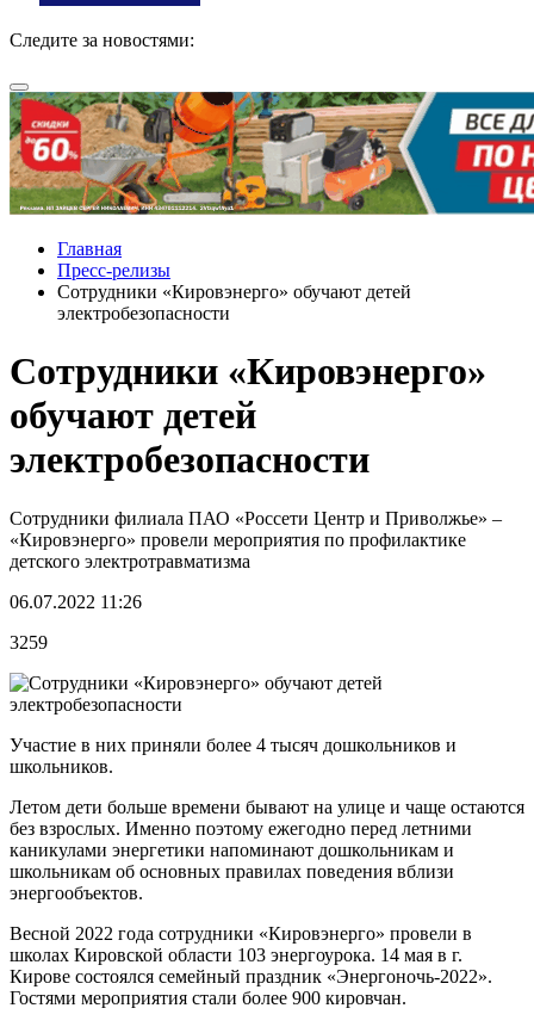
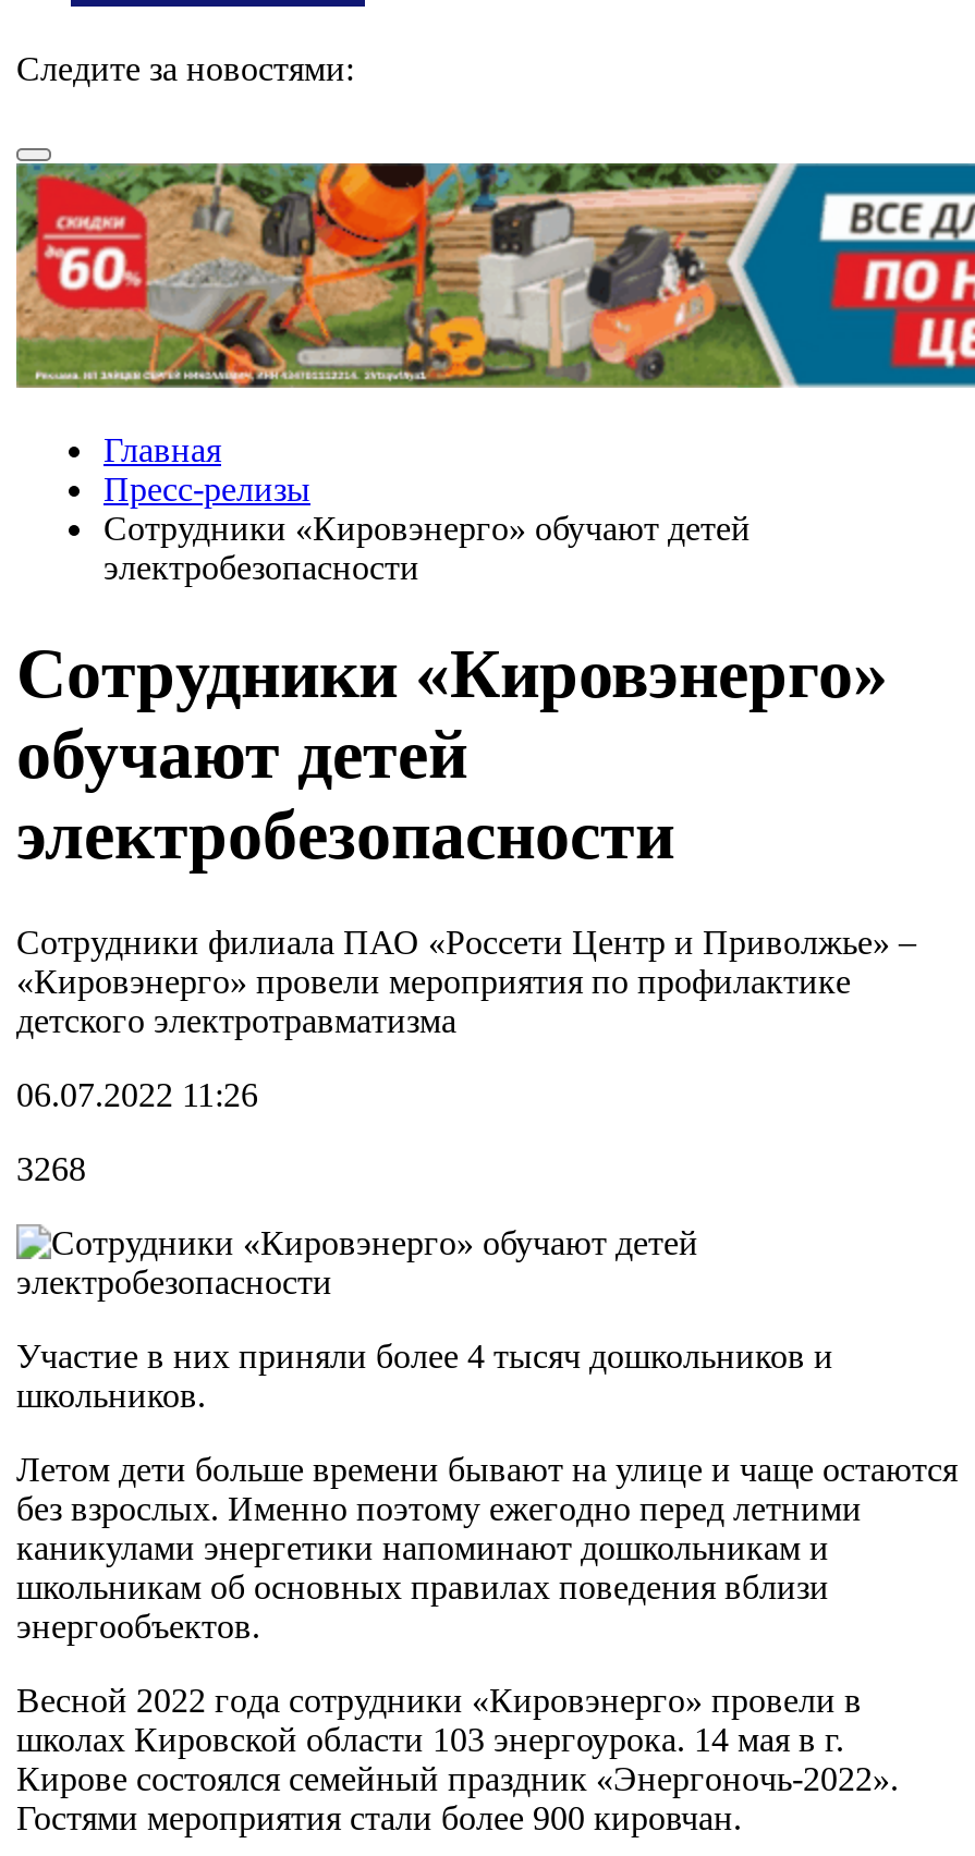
[10,632,48,652] 3259 -> [16,1150,86,1187] 3268

